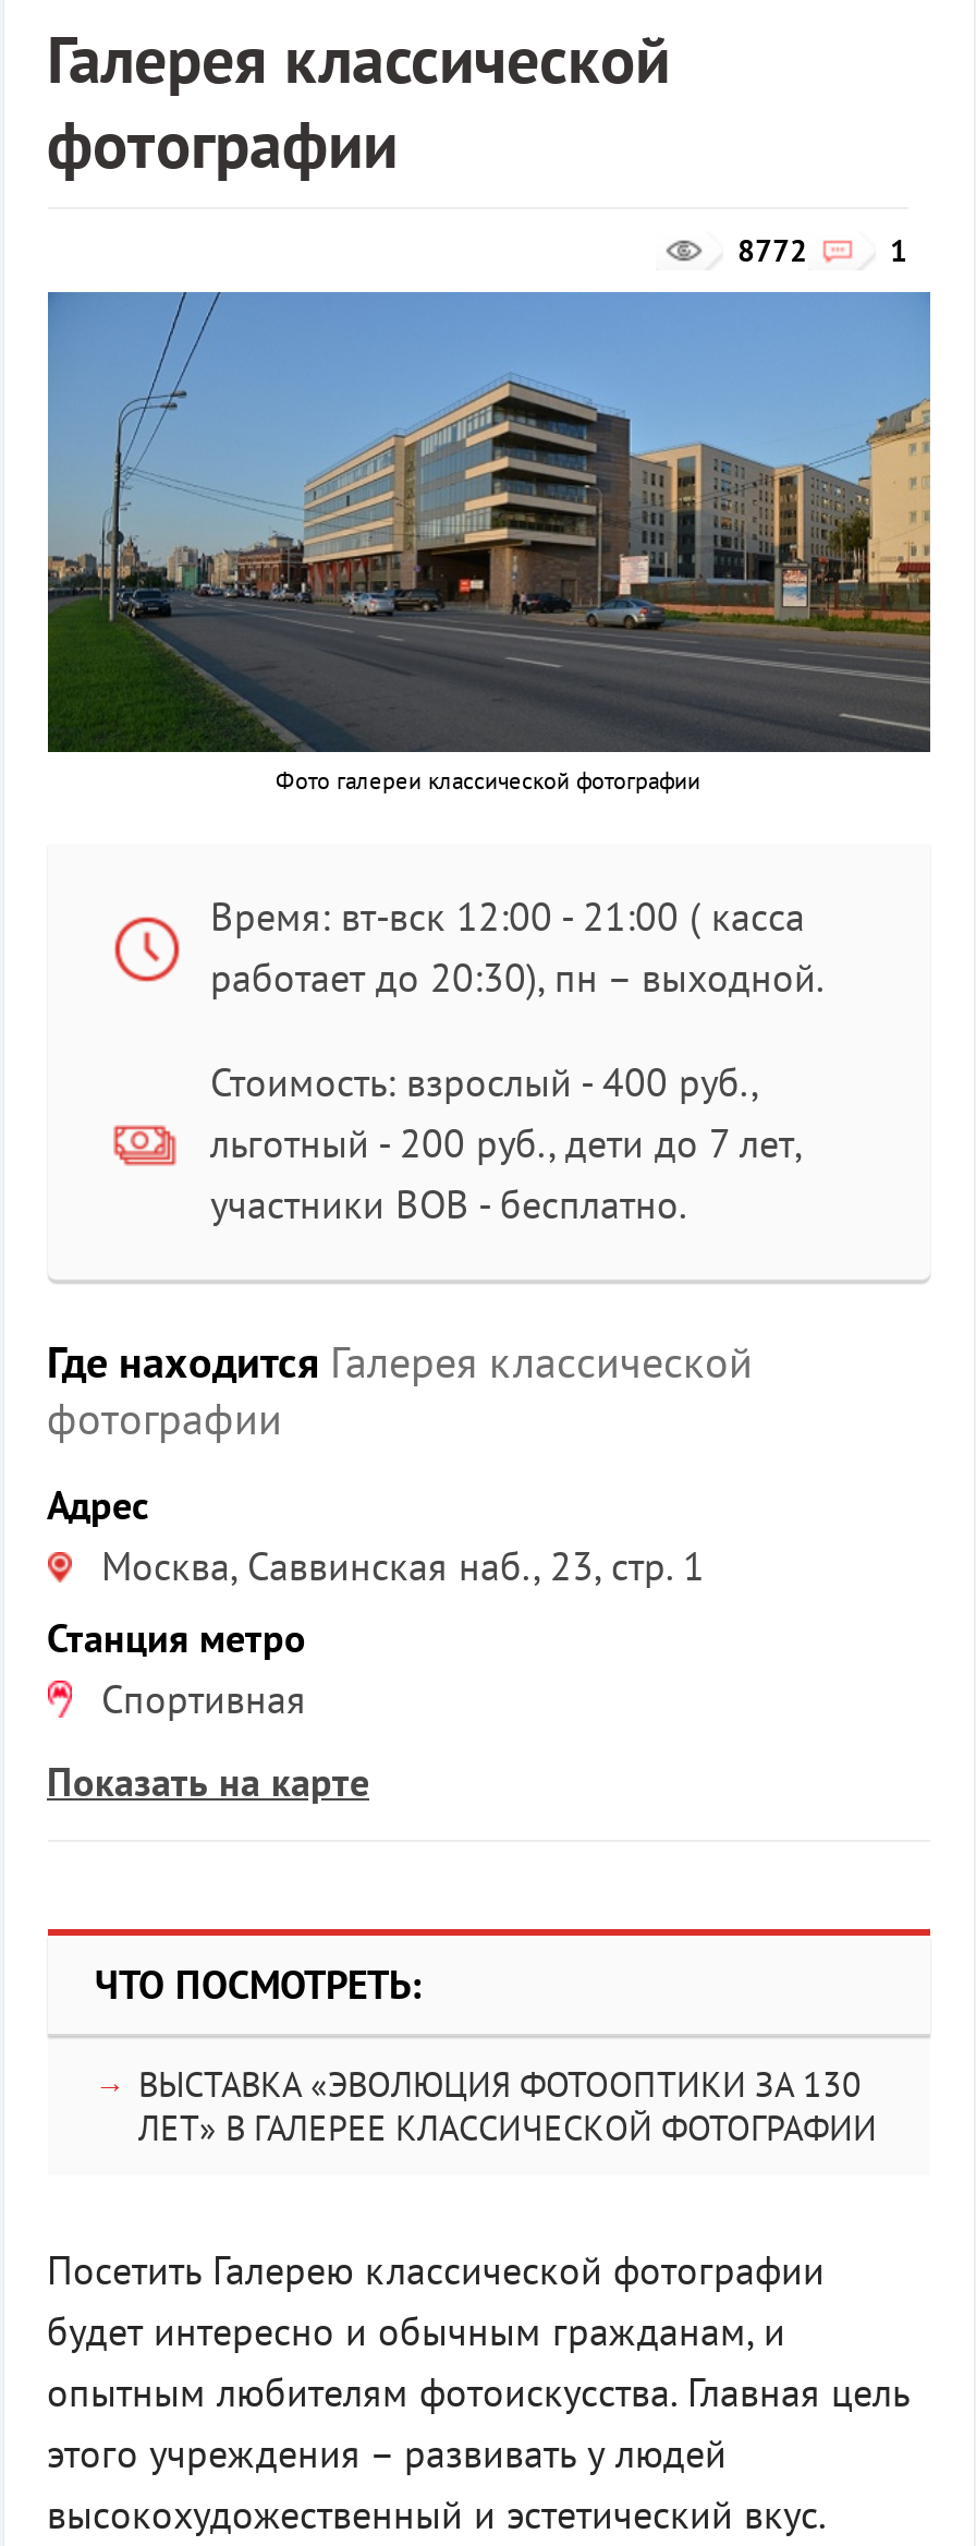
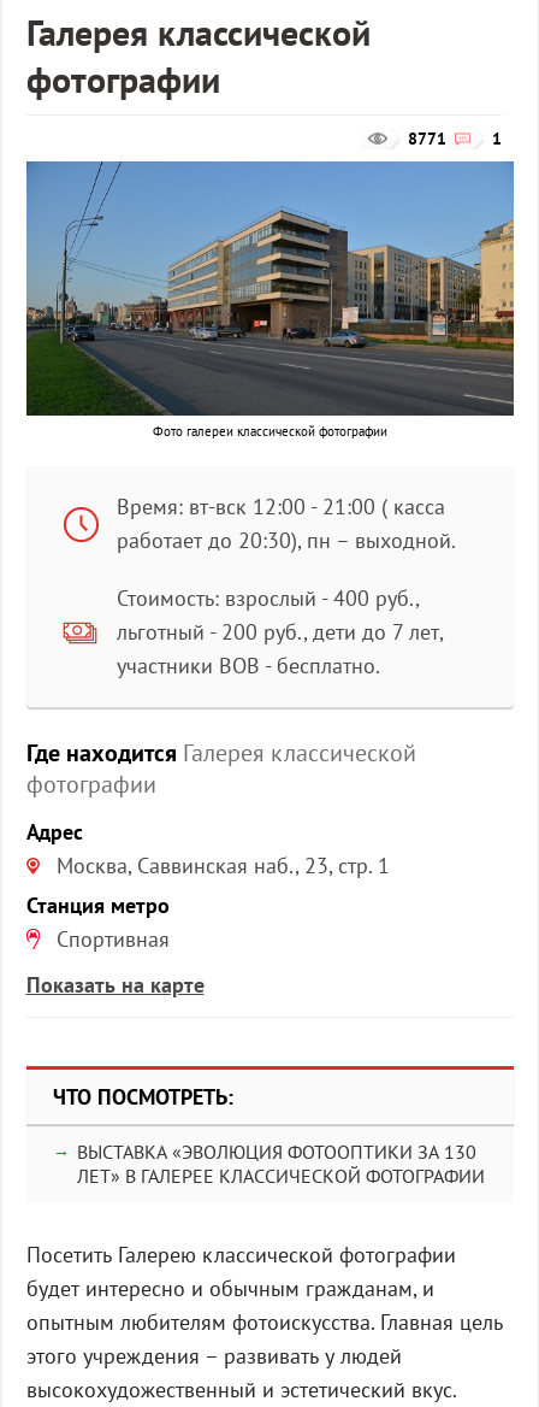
[737,231,807,270] 8772 -> [407,128,446,149] 8771

